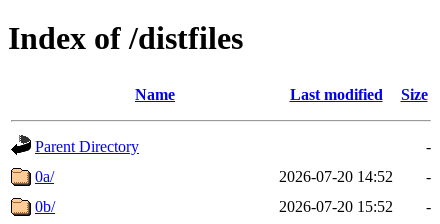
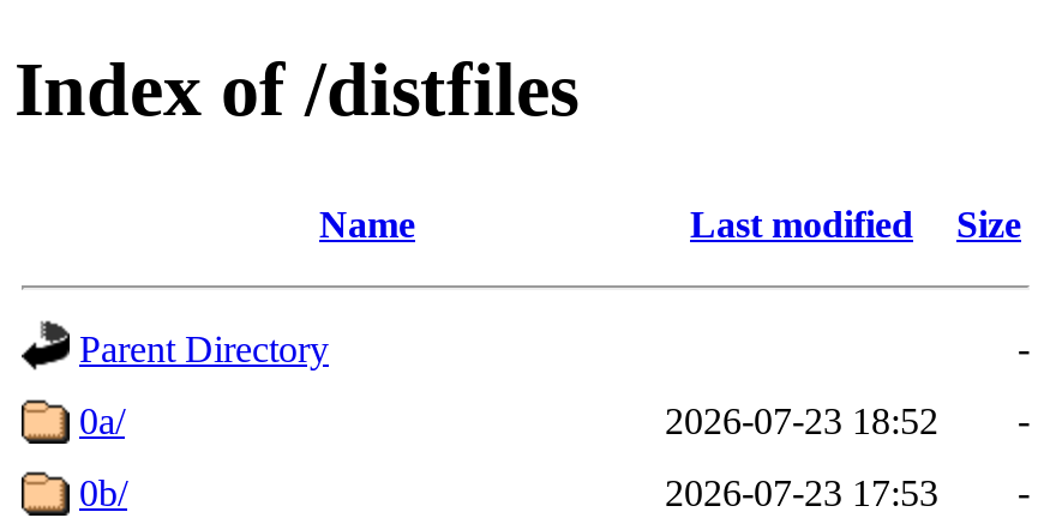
[279,168,393,185] 2026-07-20 14:52 -> [665,400,938,441] 2026-07-23 18:52
[279,198,393,215] 2026-07-20 15:52 -> [665,472,938,513] 2026-07-23 17:53

